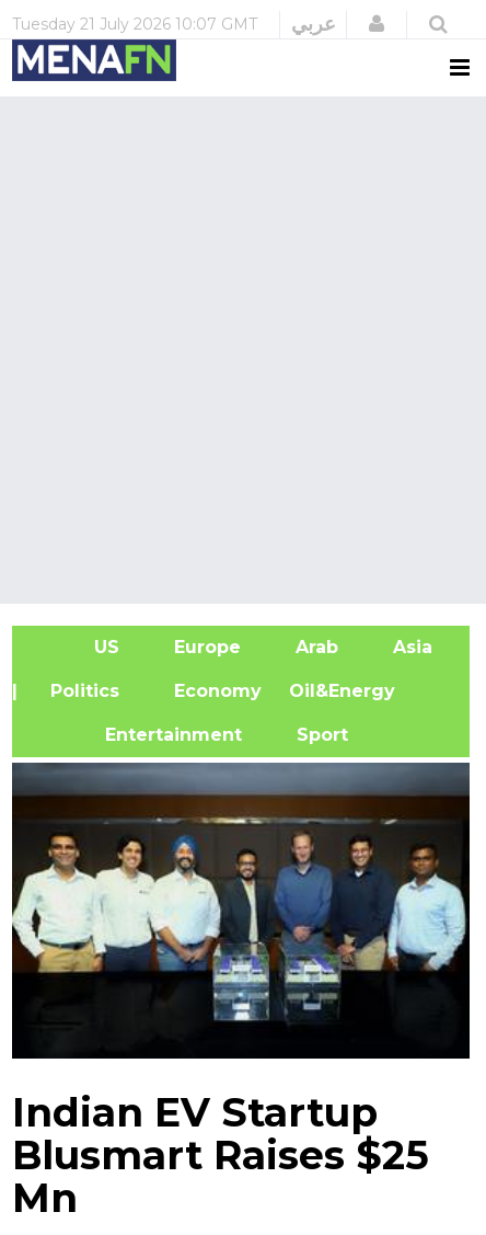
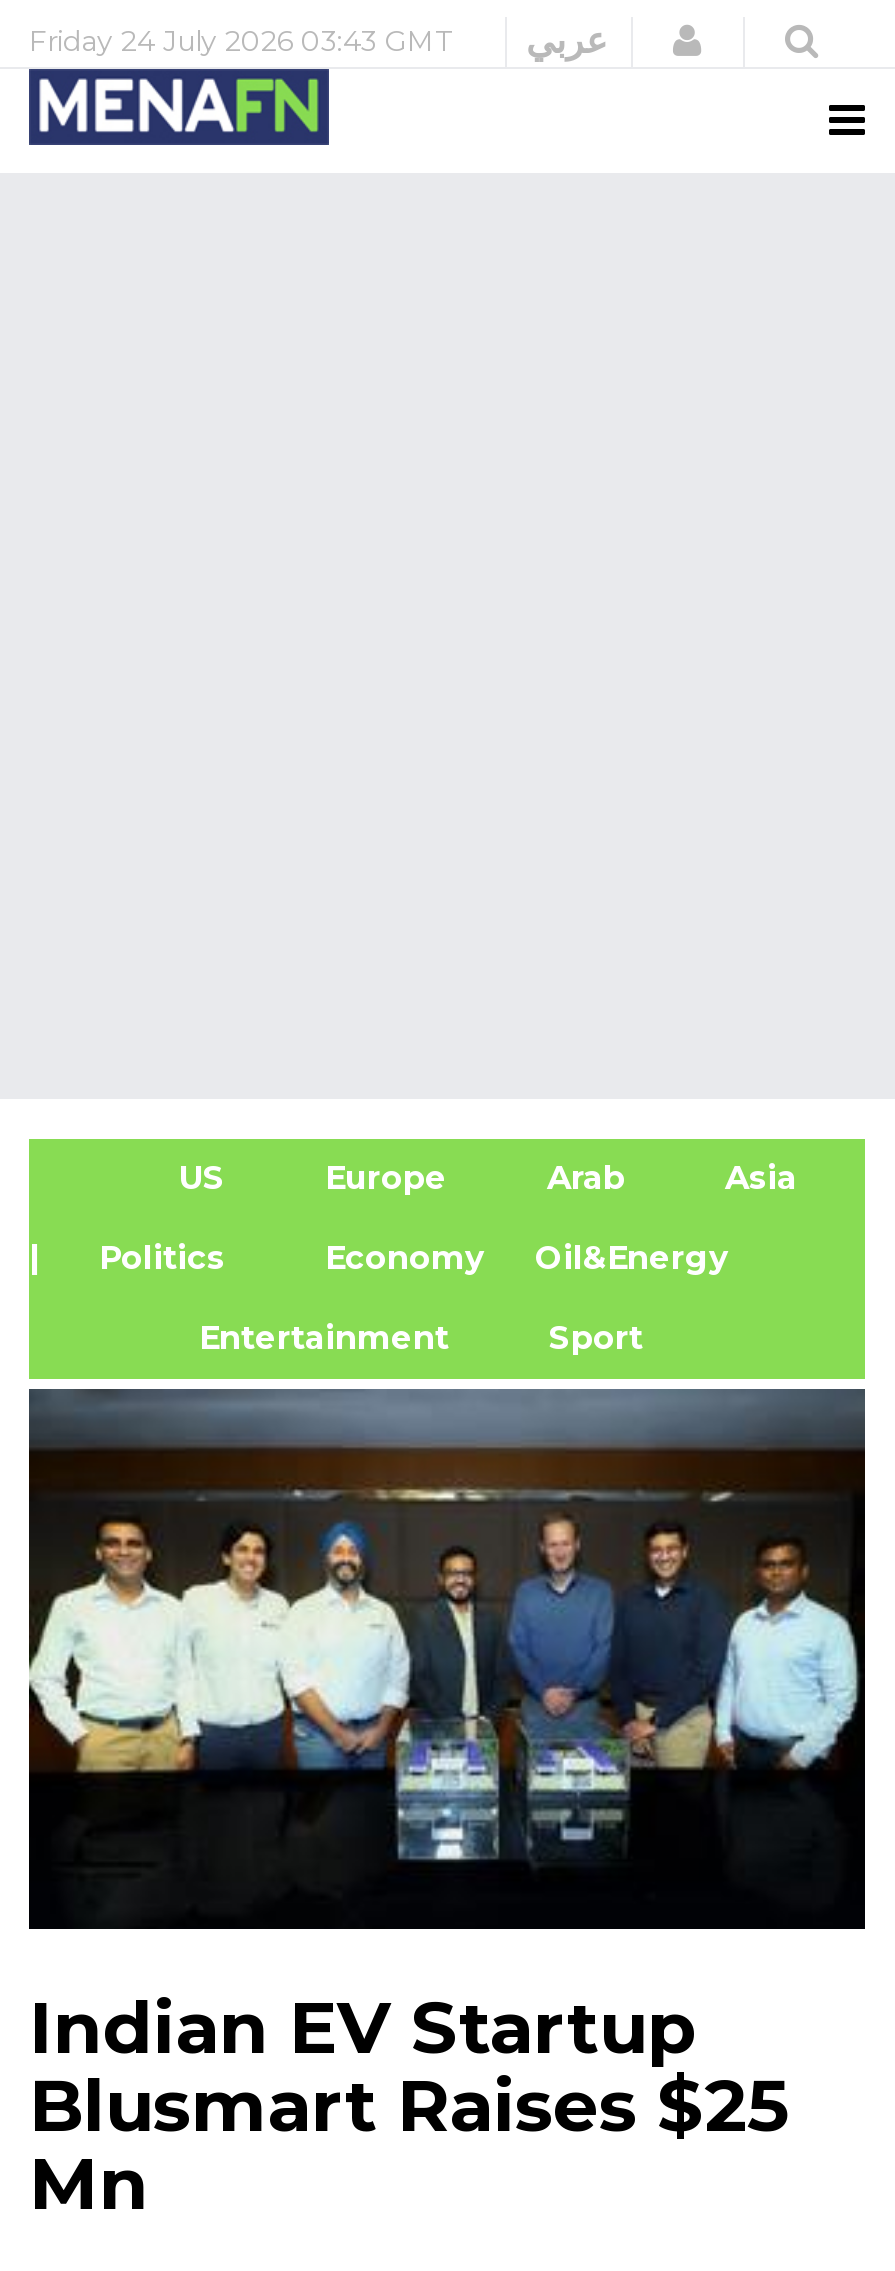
[12,14,257,34] Tuesday 21 July 2026 10:07 GMT -> [29,23,451,59] Friday 24 July 2026 03:43 GMT

